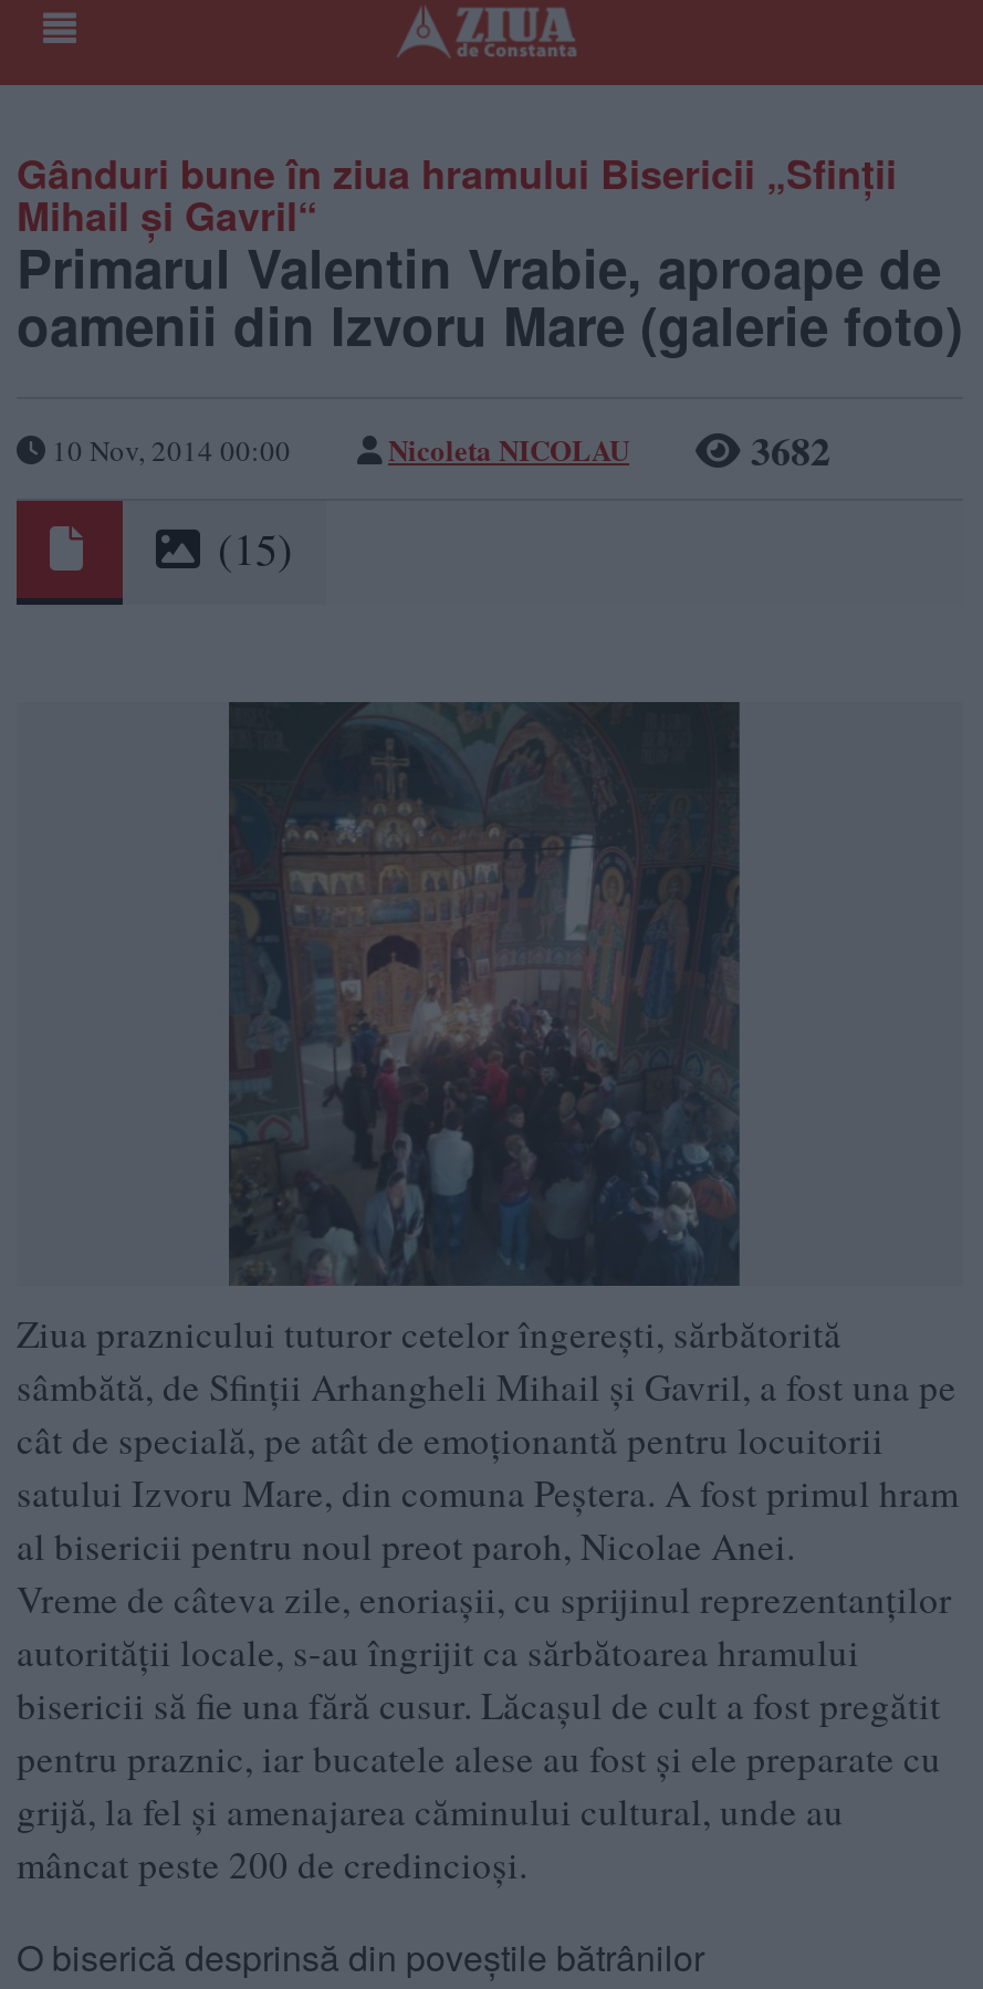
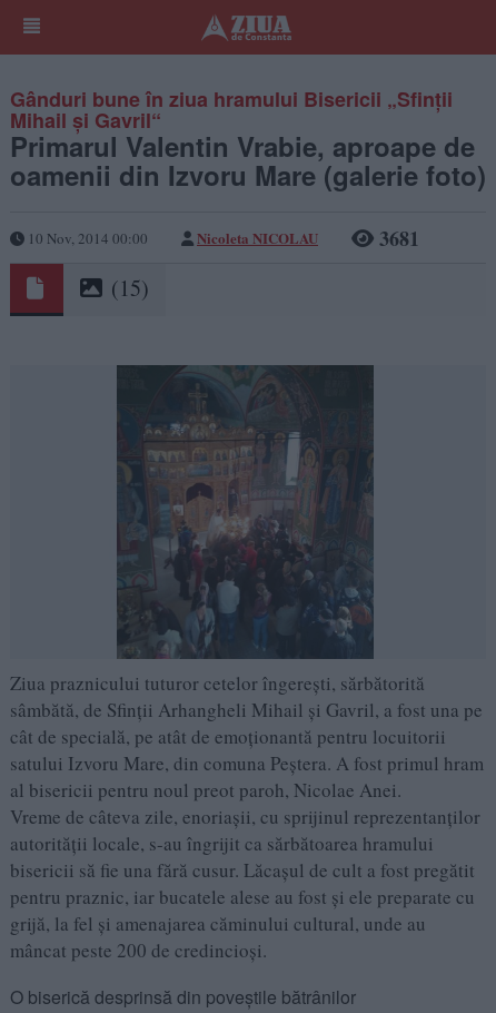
[740,420,830,478] 3682 -> [374,223,419,252] 3681

